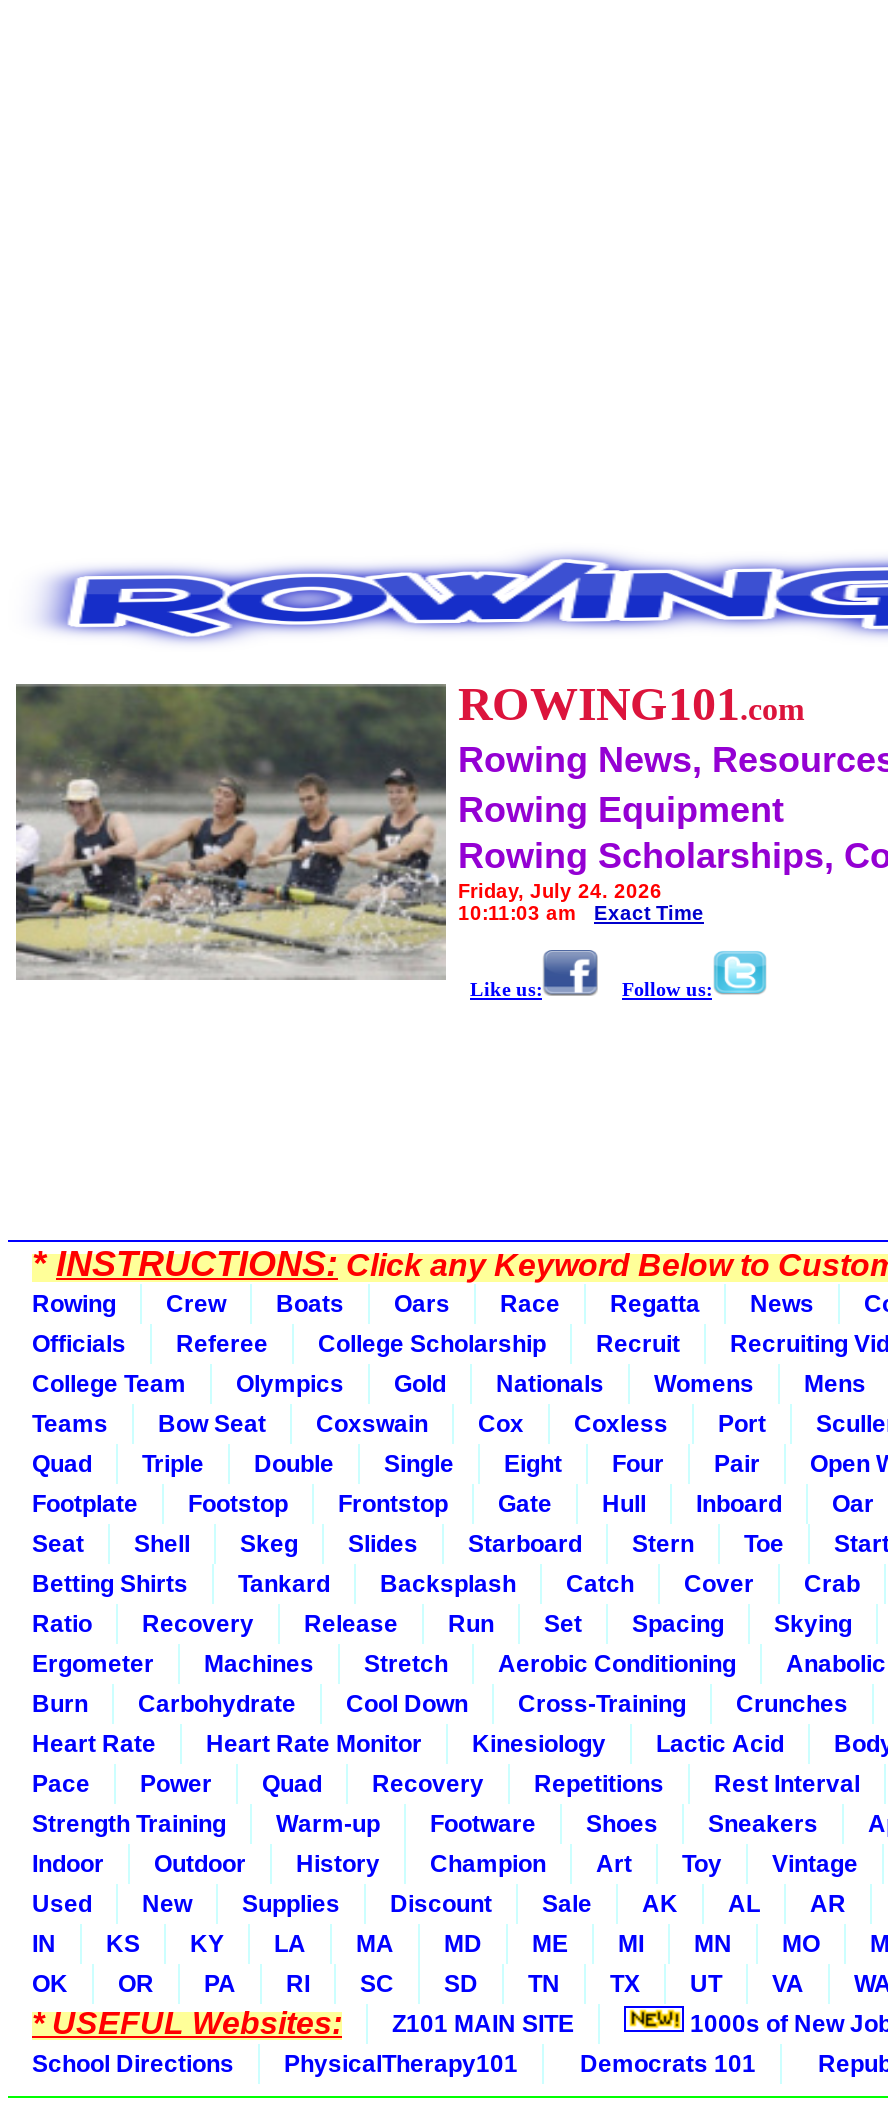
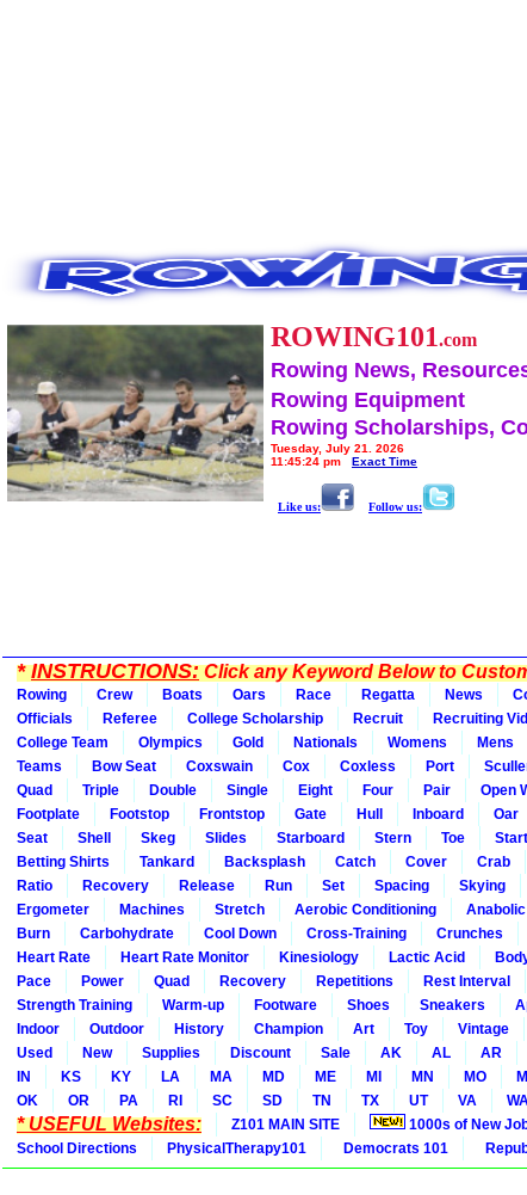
[458,880,662,924] Friday, July 24, 2026 | 10:11:03 am -> [271,442,404,468] Tuesday, July 21, 2026 | 11:45:24 pm

